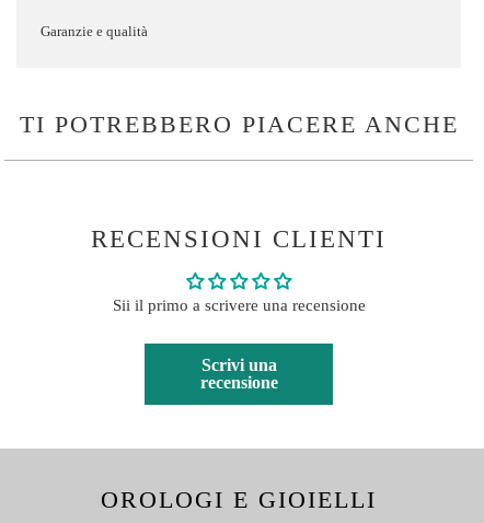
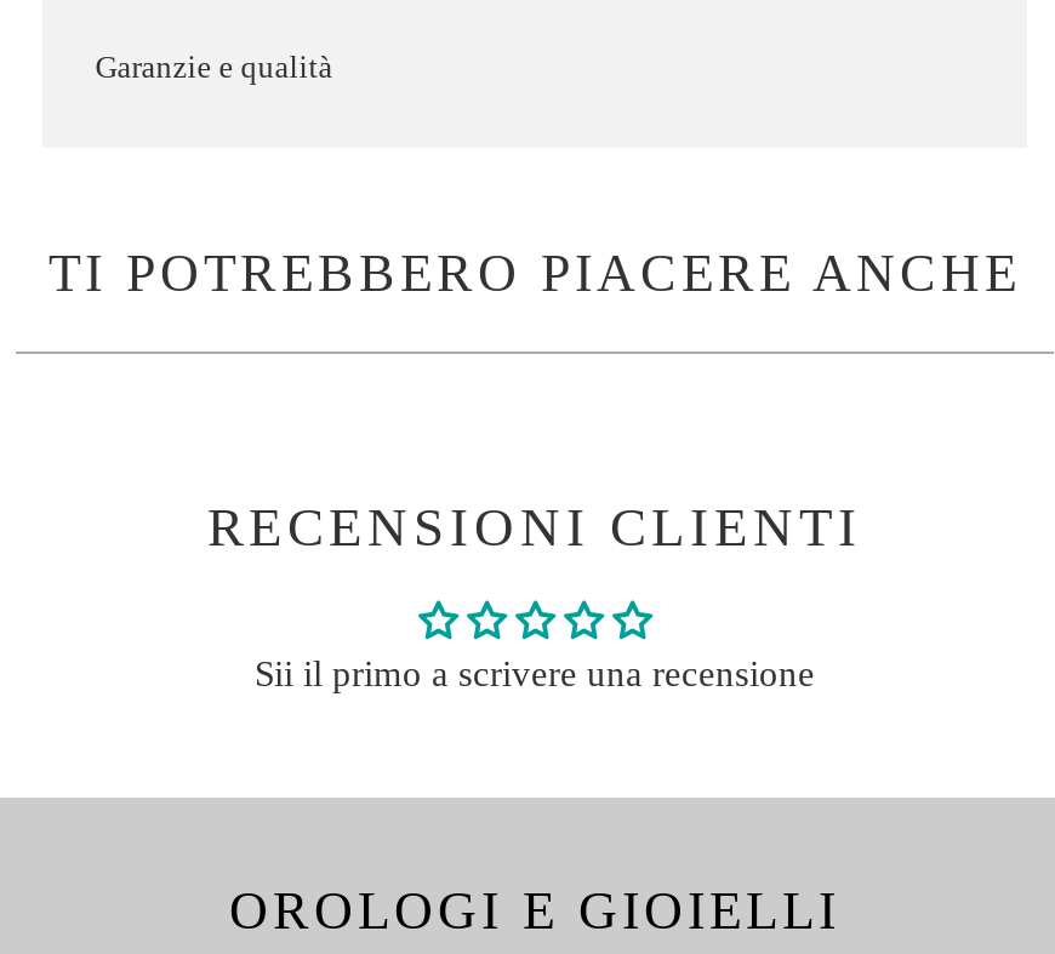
[200,356,278,392] Scrivi una | recensione -> none

